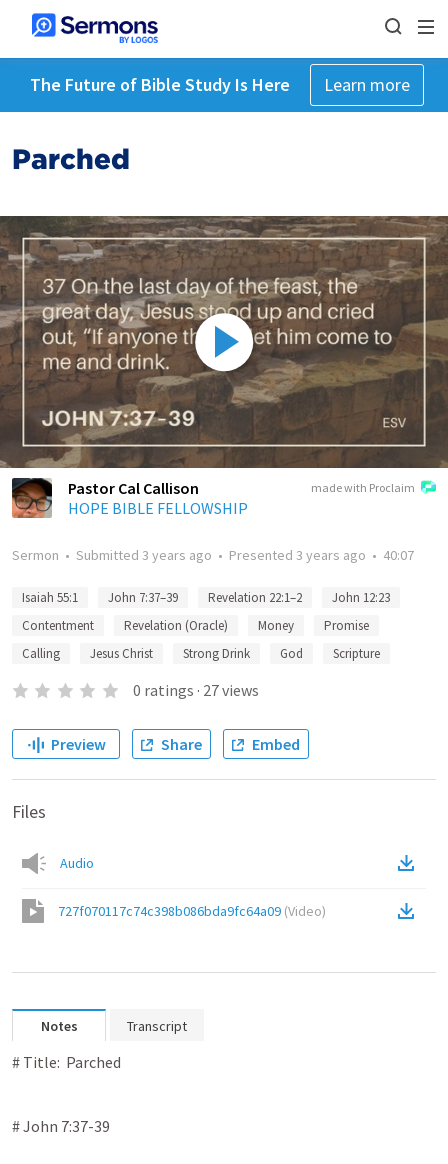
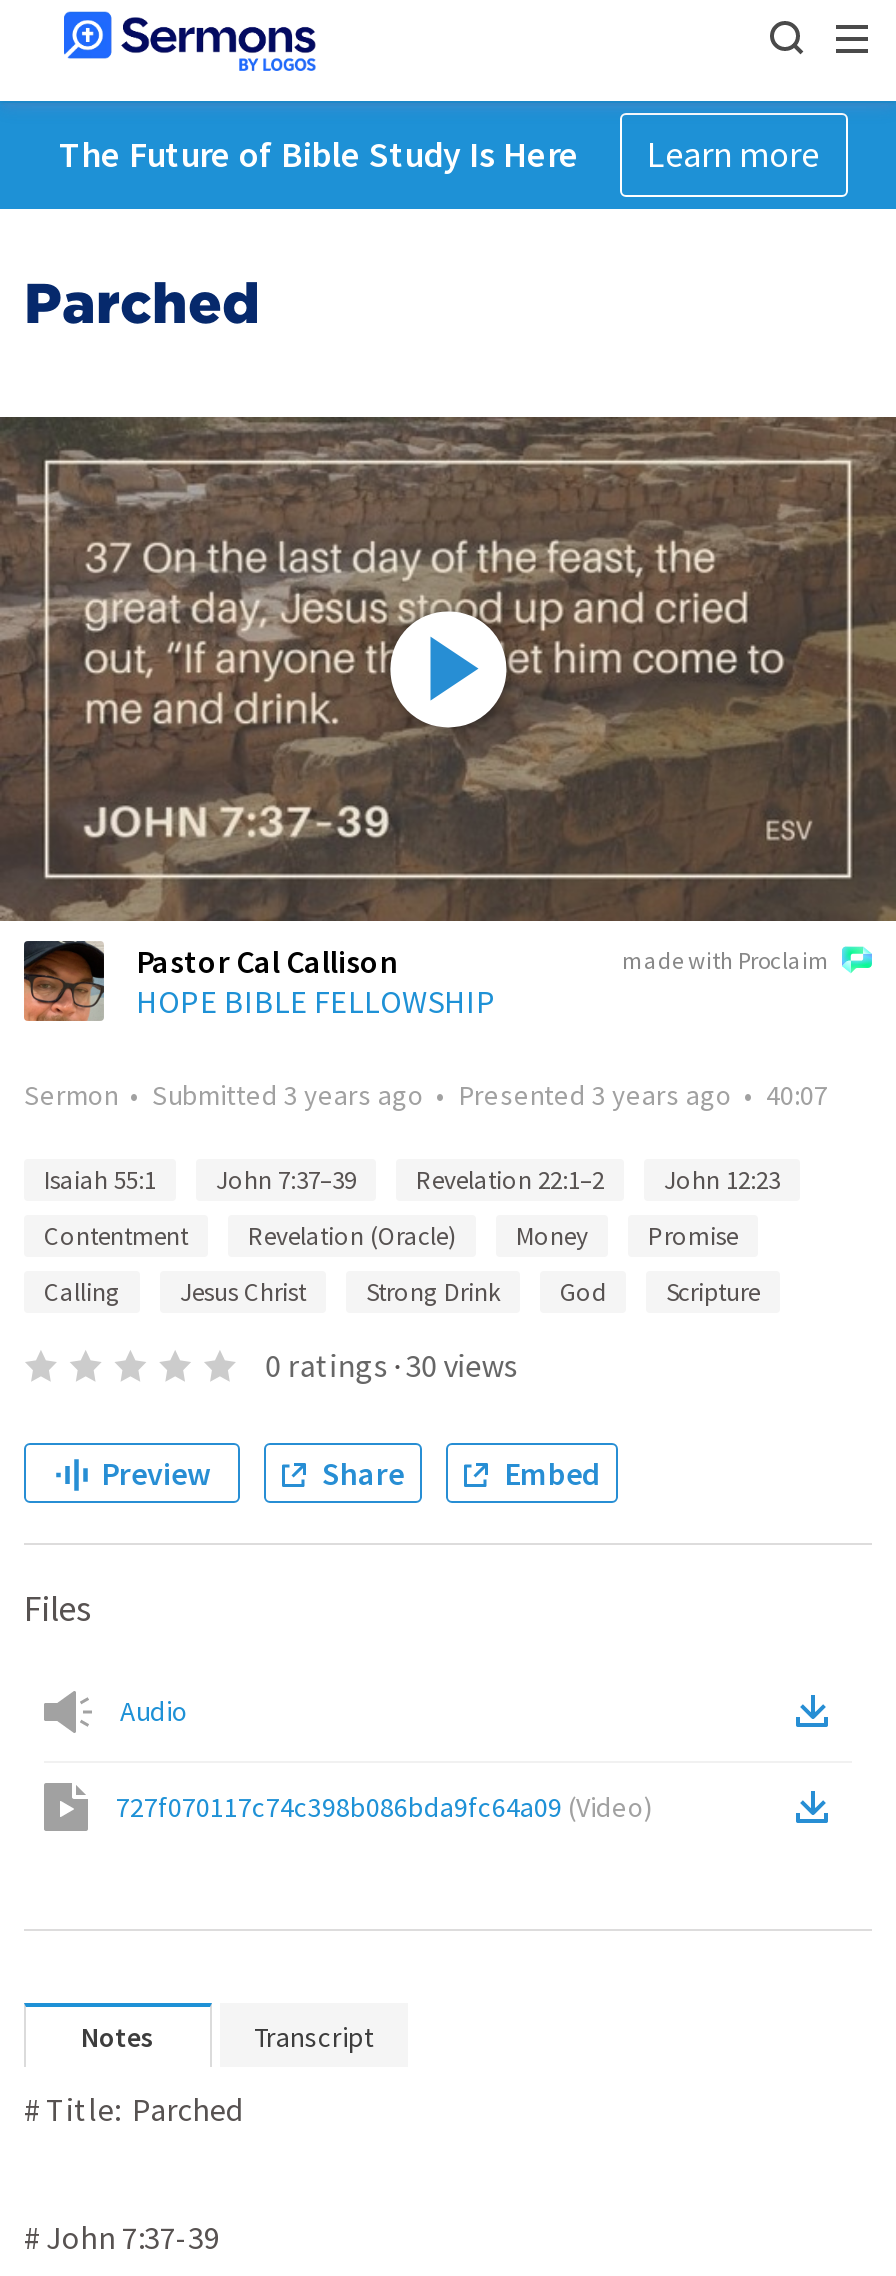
[133,680,259,700] 0 ratings · 27 views -> [265,1345,517,1385] 0 ratings · 30 views

